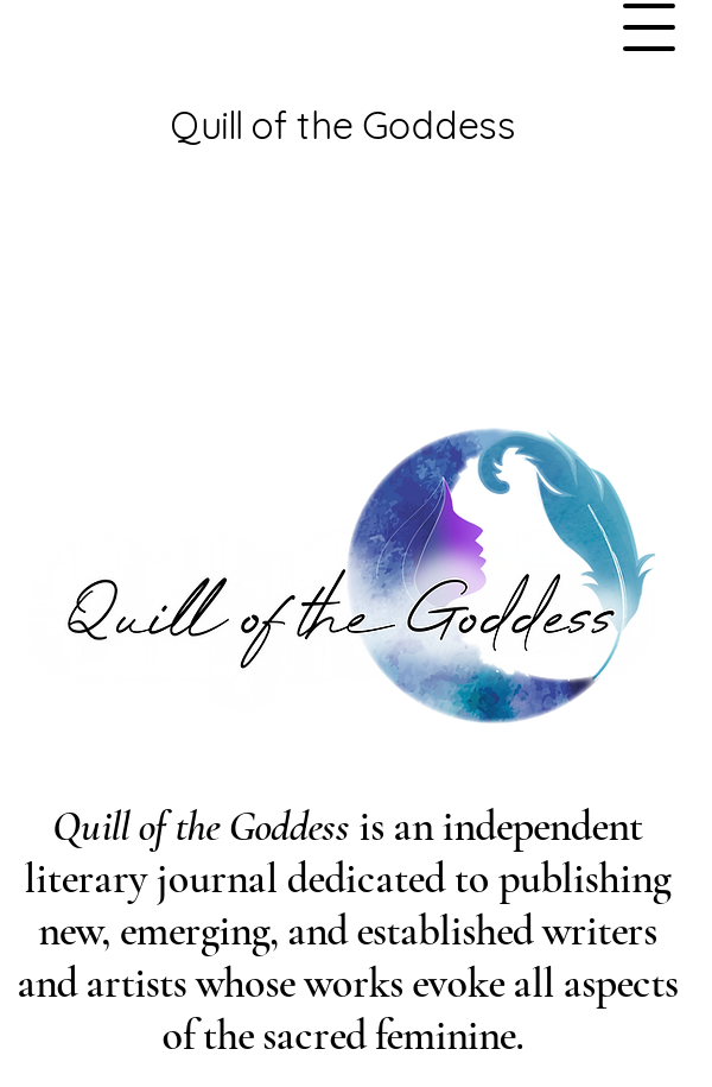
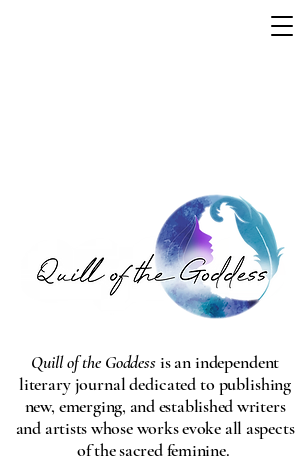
[170,101,516,148] Quill of the Goddess -> none

